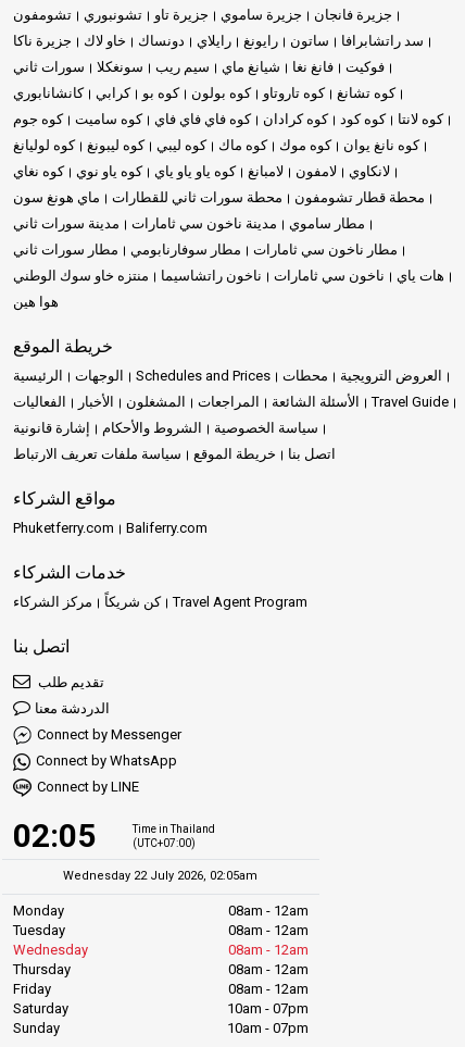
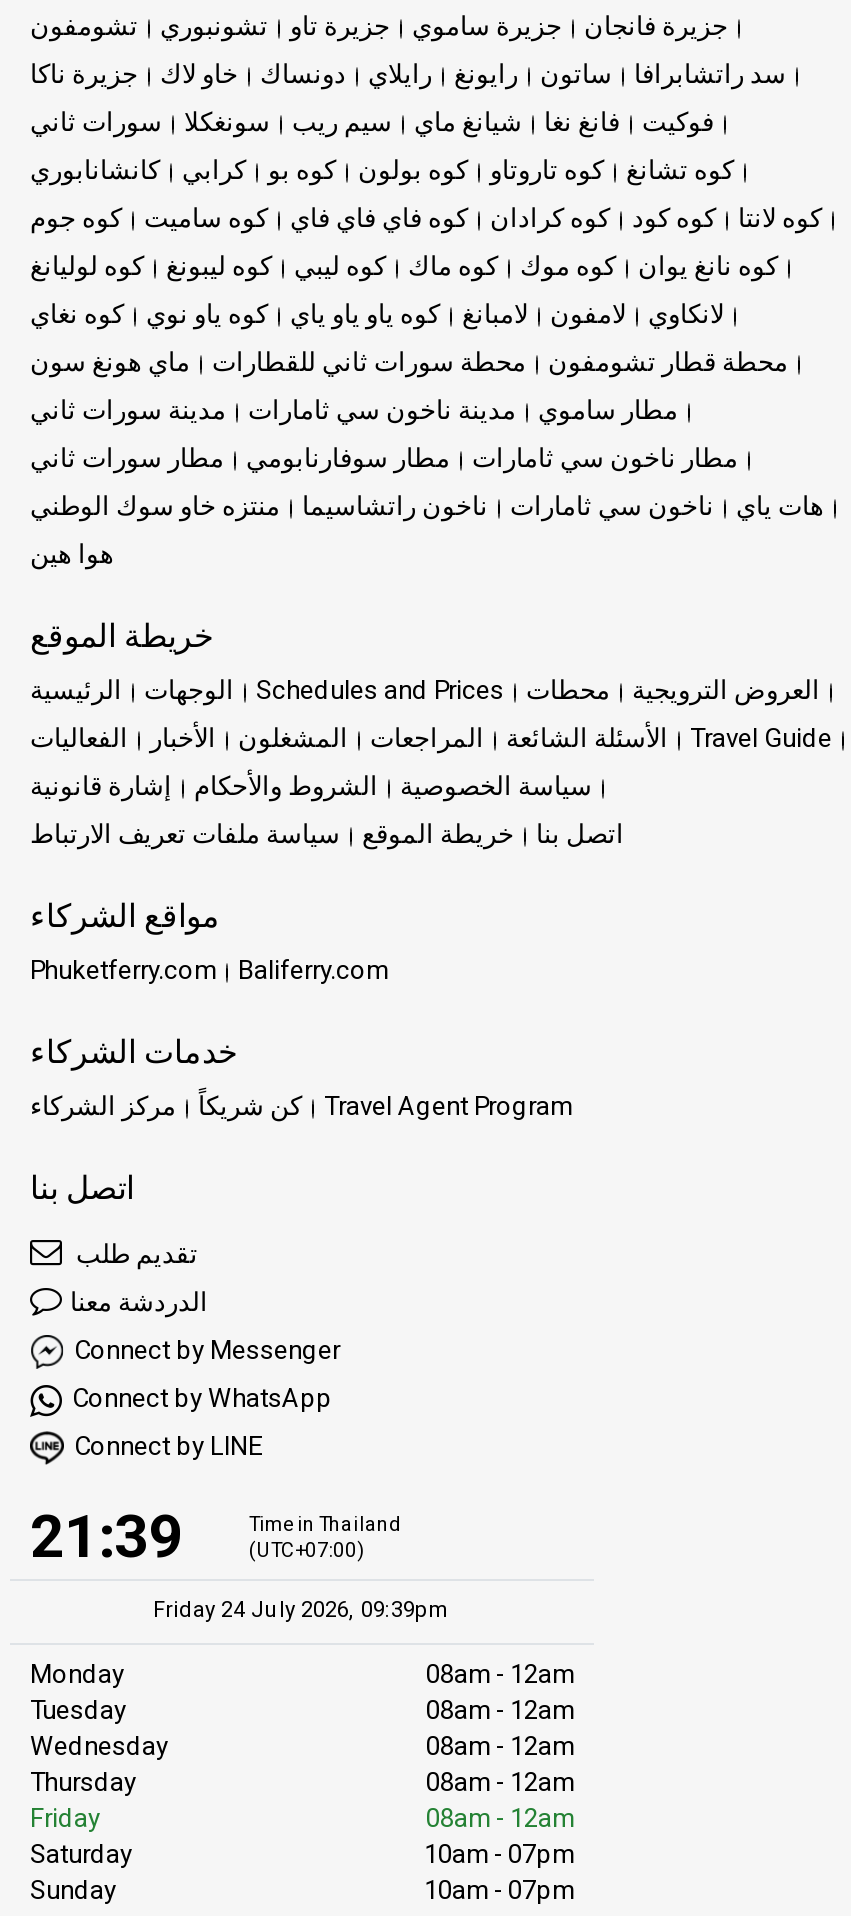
[13,817,96,855] 02:05 -> [30,1502,182,1572] 21:39
[64,869,258,883] Wednesday 22 July 2026, 02:05am -> [153,1597,451,1623] Friday 24 July 2026, 09:39pm

